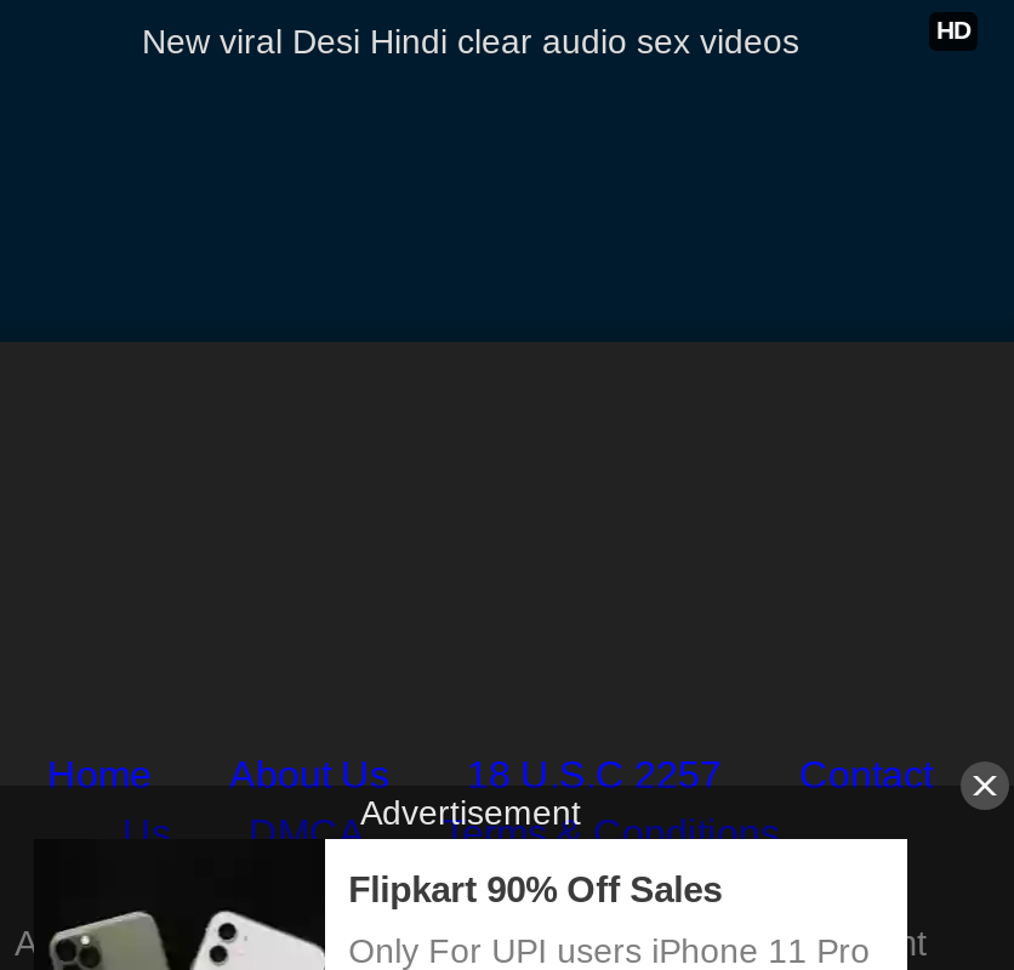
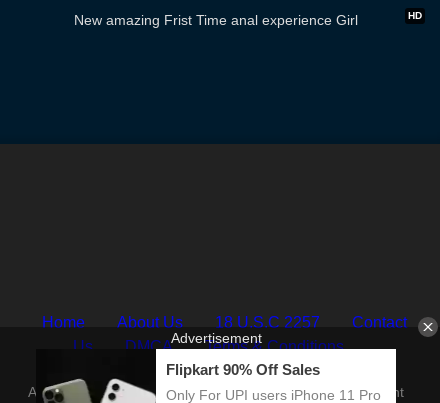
[142,23,799,61] New viral Desi Hindi clear audio sex videos -> [74,12,358,28] New amazing Frist Time anal experience Girl

